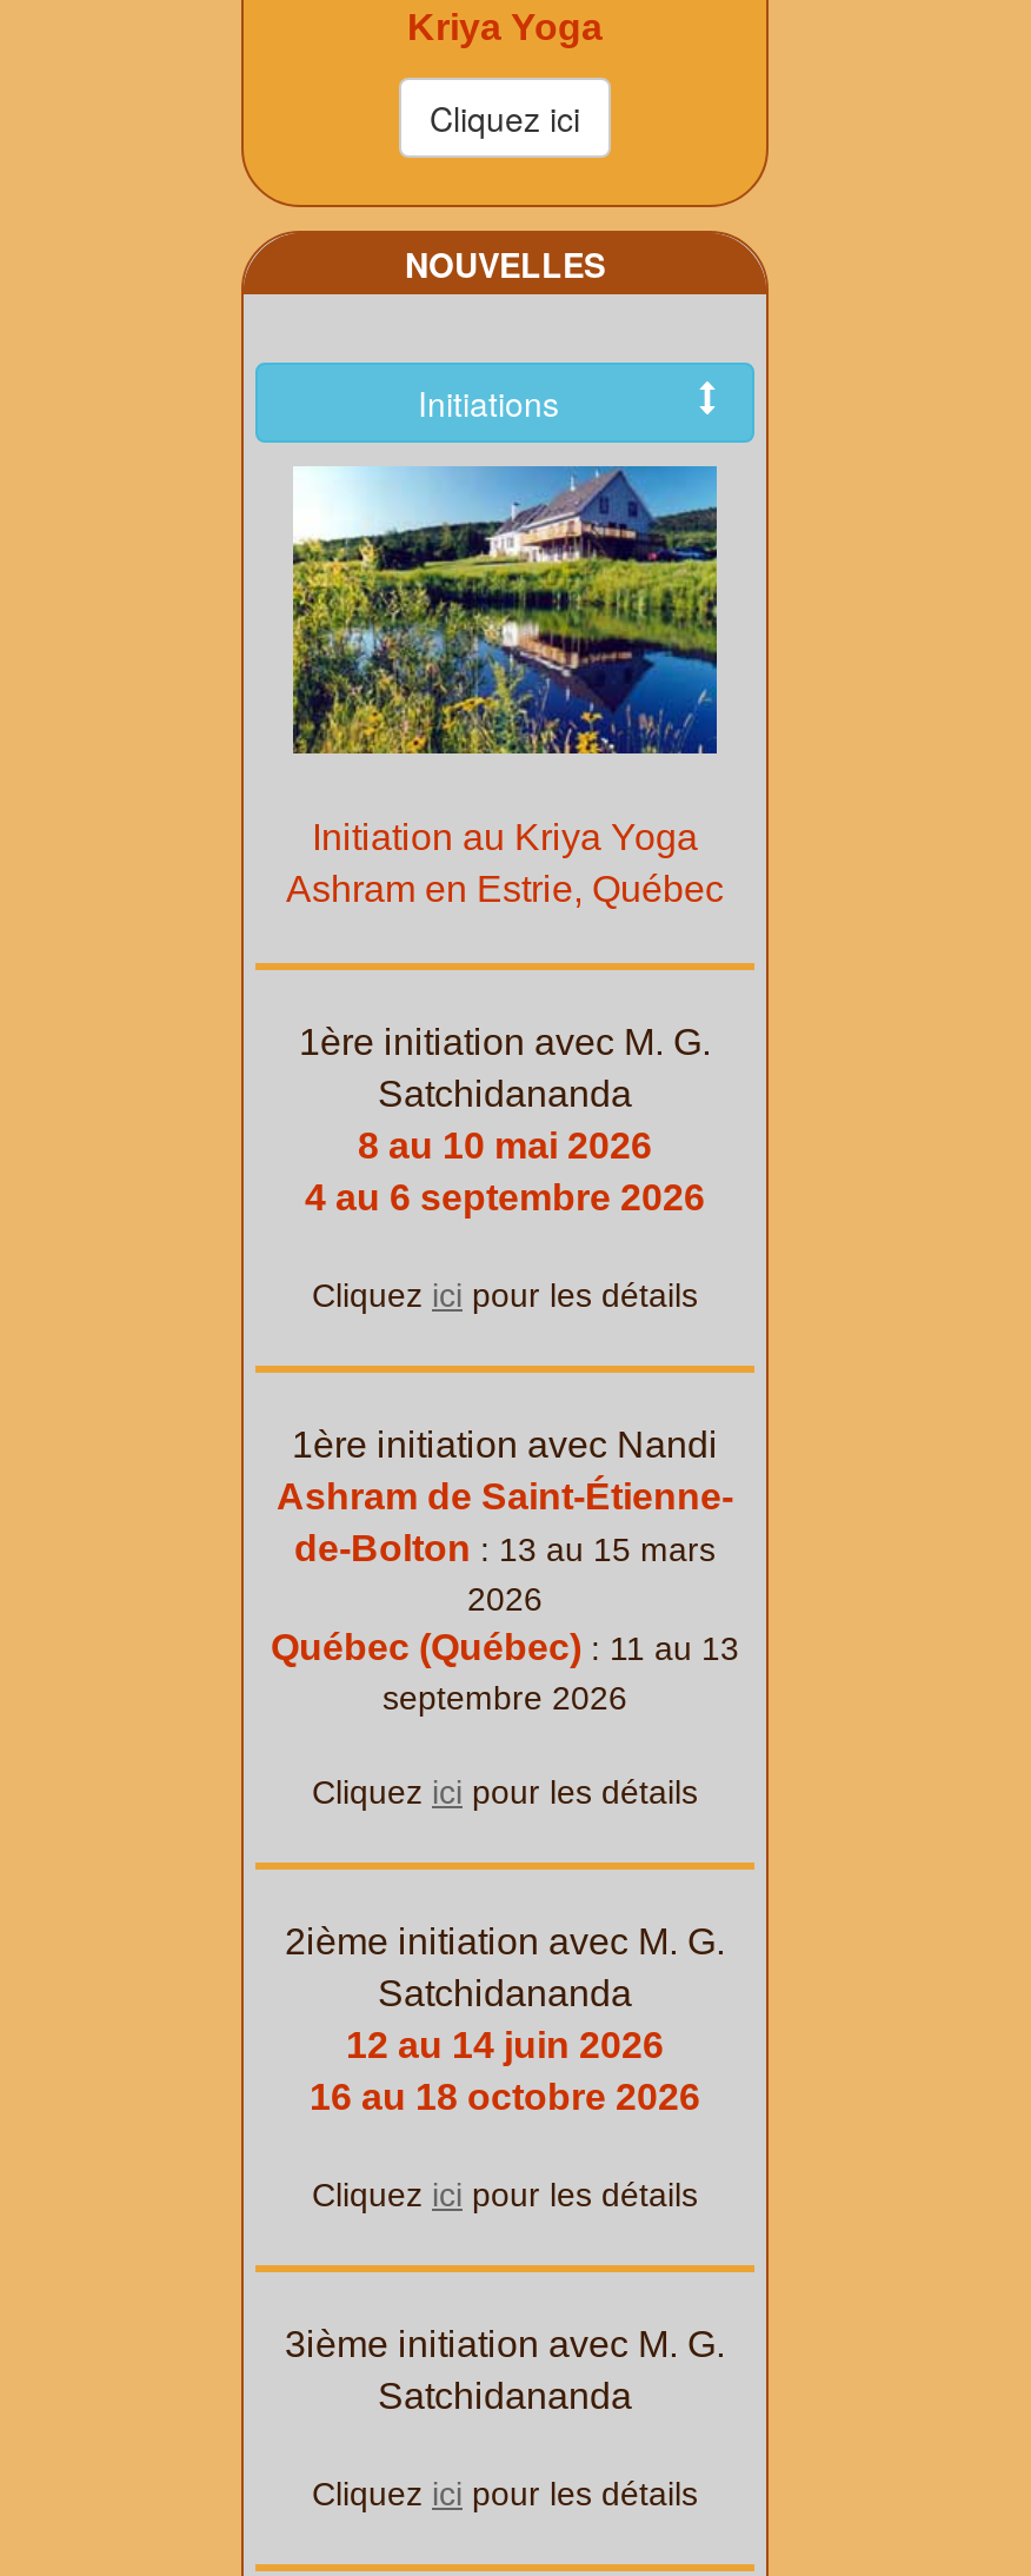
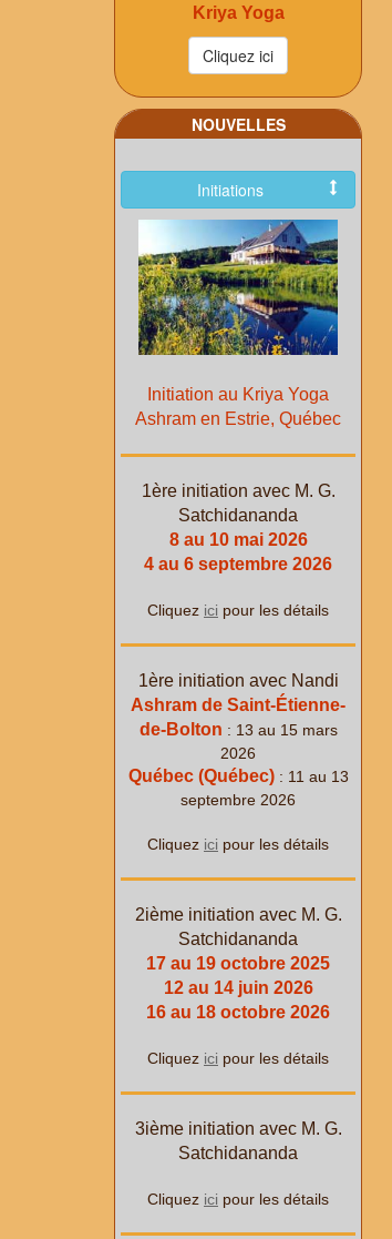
none -> [146,954,330,973] 17 au 19 octobre 2025

